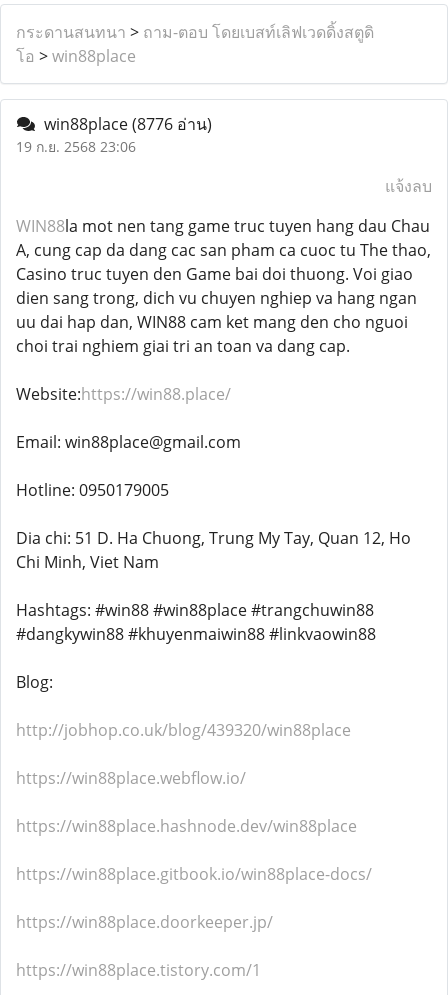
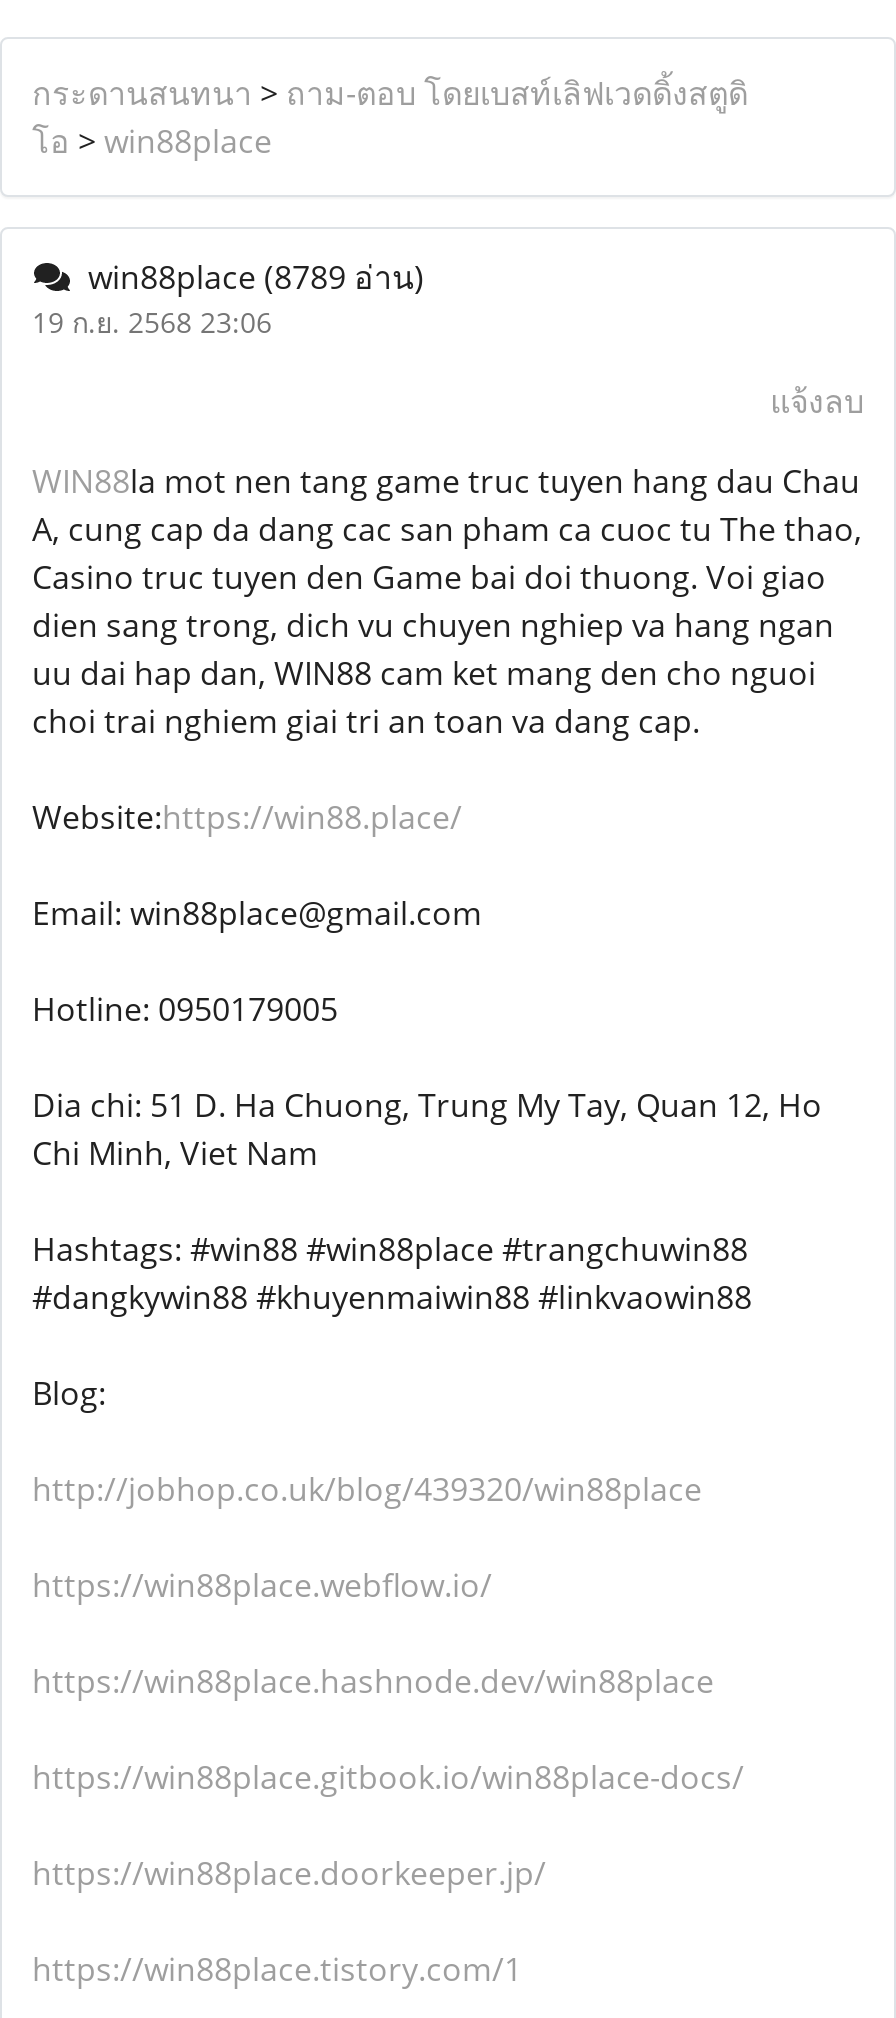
[36,113,212,135] win88place (8776 อ่าน) -> [72,255,424,299] win88place (8789 อ่าน)

